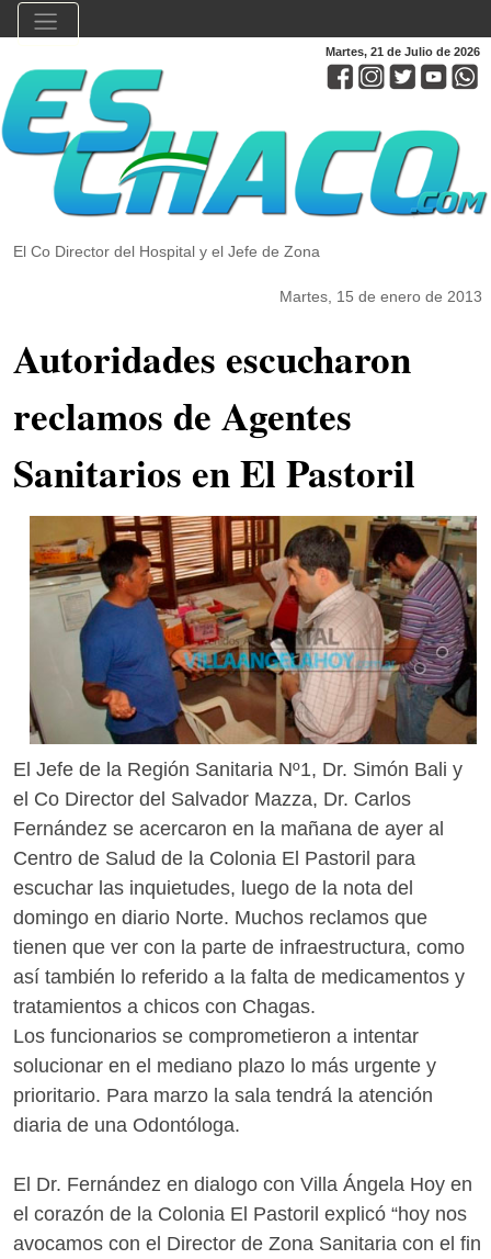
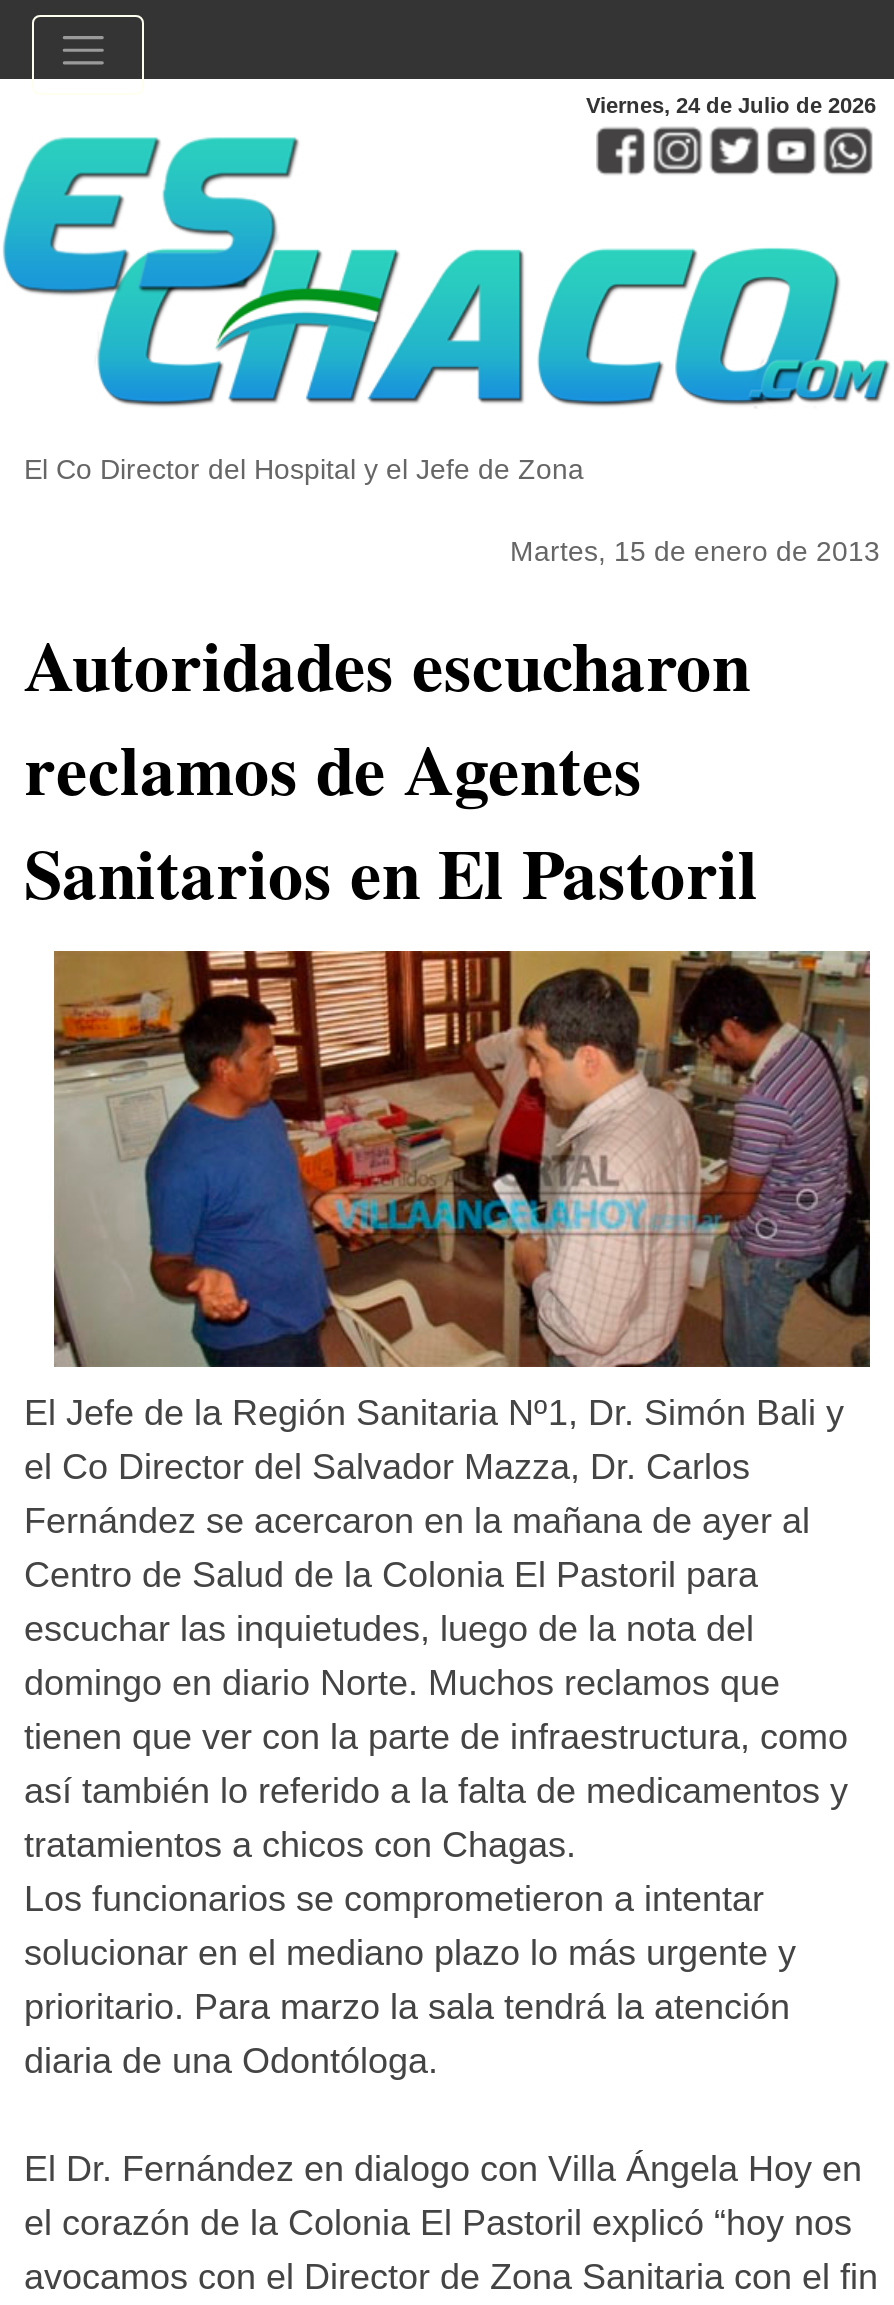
[326,45,480,58] Martes, 21 de Julio de 2026 -> [586,93,876,117] Viernes, 24 de Julio de 2026

